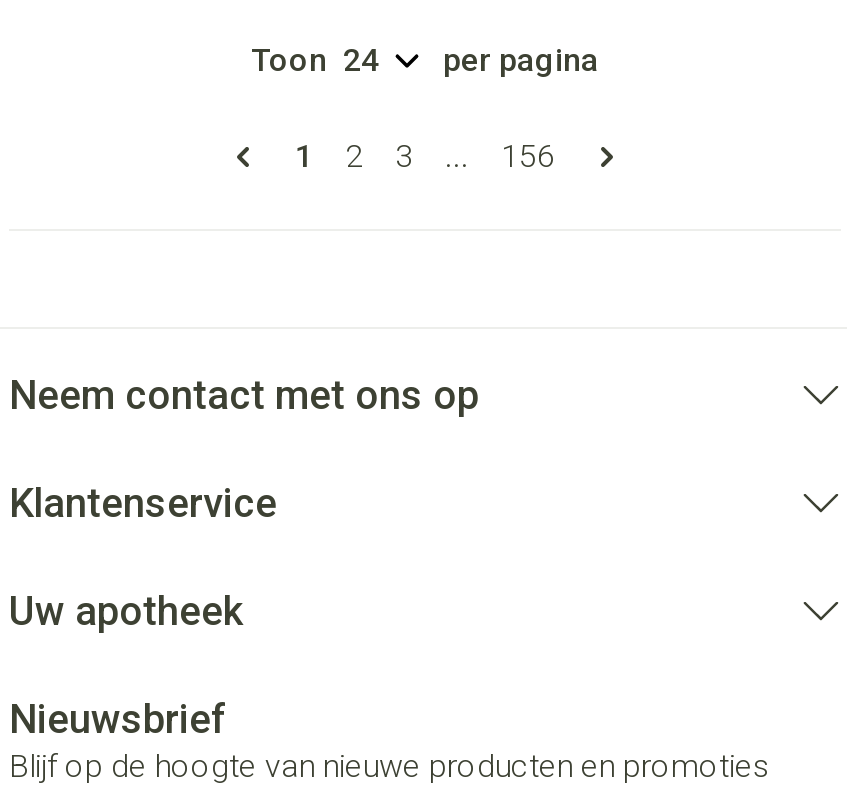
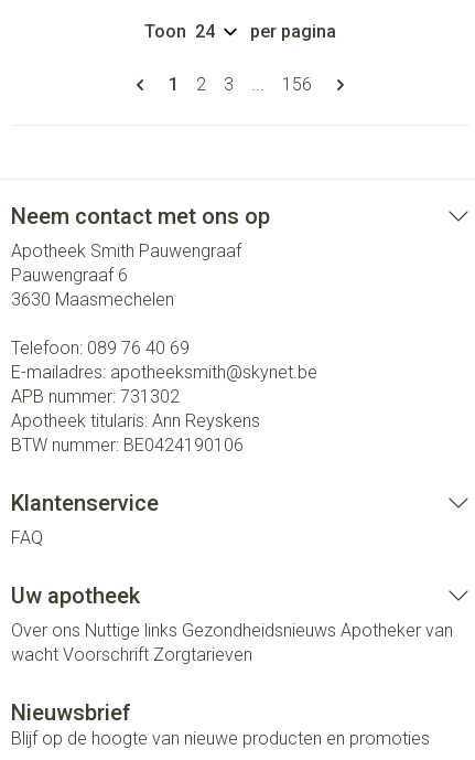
none -> [11,240,317,456] Apotheek Smith Pauwengraaf | Pauwengraaf 6 | 3630 Maasmechelen | Telefoon: 089 76 40 69 | E-mailadres: apotheeksmith@skynet.be | APB nummer: 731302 | Apotheek titularis: Ann Reyskens | BTW nummer: BE0424190106
none -> [11,527,43,548] FAQ
none -> [11,620,453,665] Over ons Nuttige links Gezondheidsnieuws Apotheker van | wacht Voorschrift Zorgtarieven

